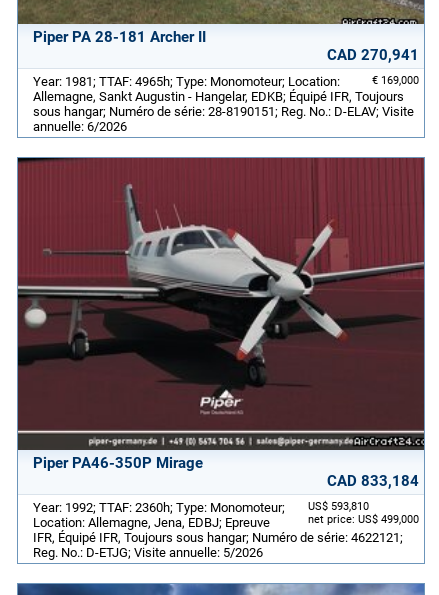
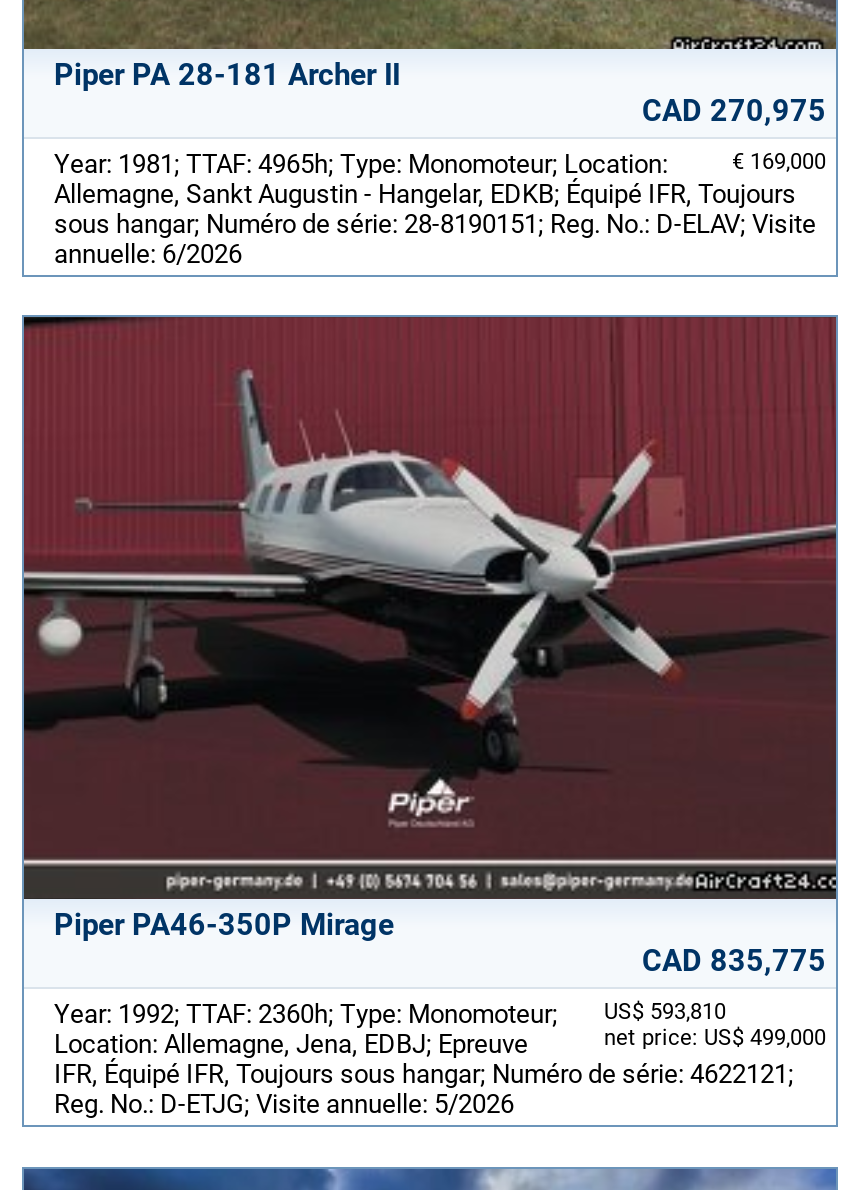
[327,46,419,64] CAD 270,941 -> [642,92,826,128] CAD 270,975
[327,472,419,490] CAD 833,184 -> [642,943,826,979] CAD 835,775

